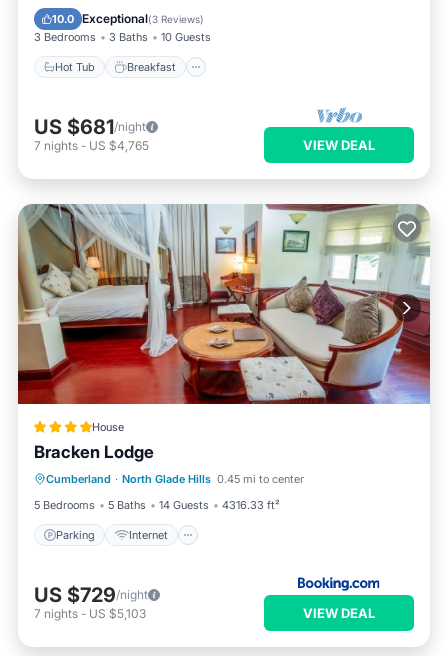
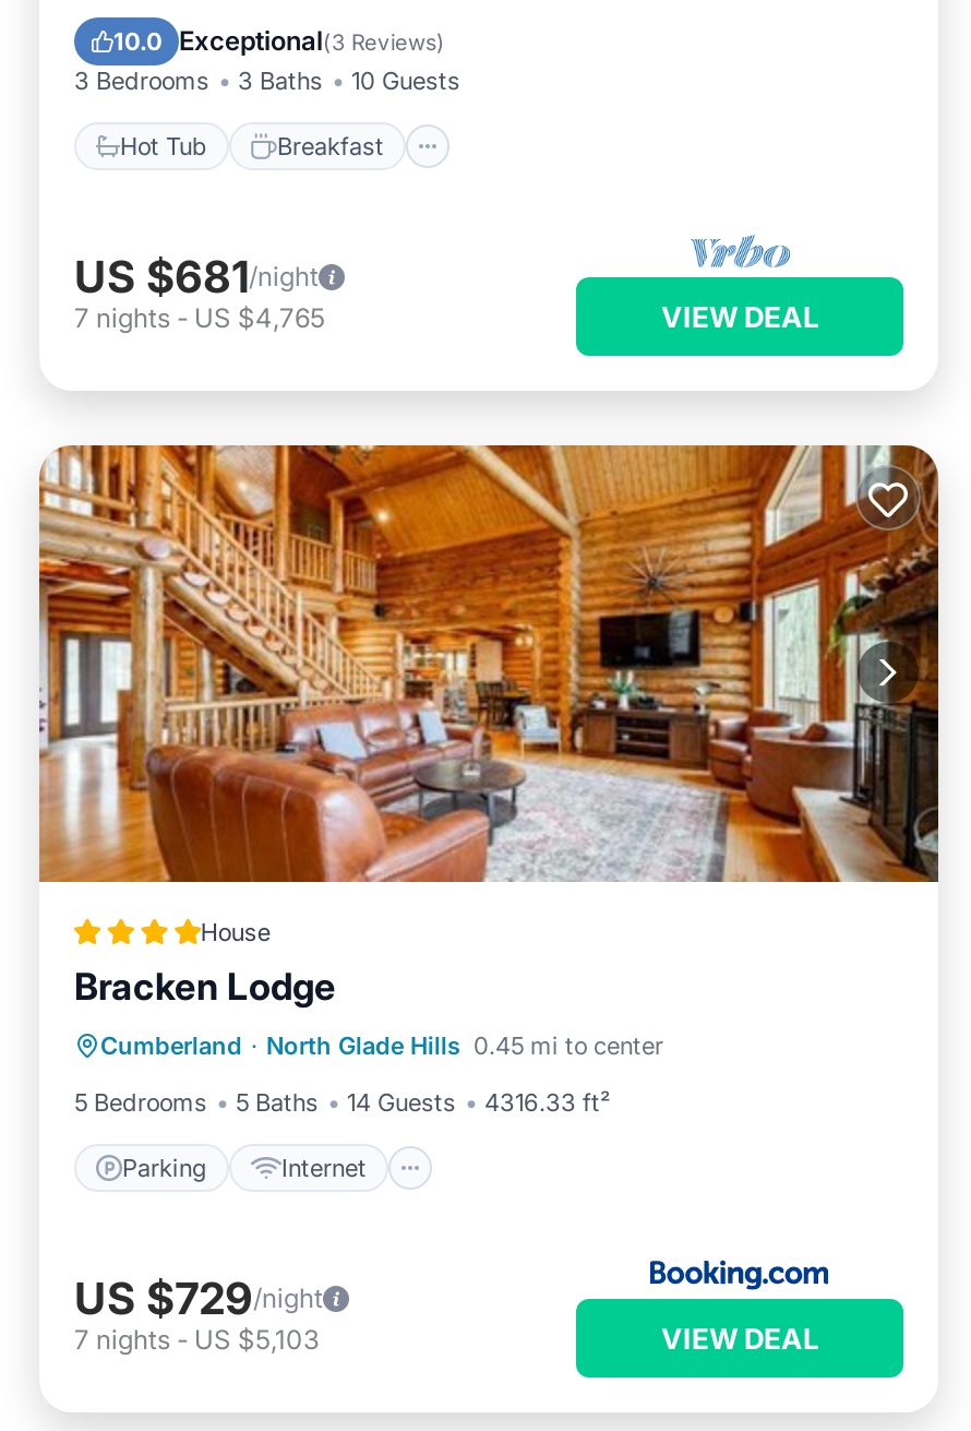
[17,203,431,405] [image] -> [37,443,940,884] [image]

